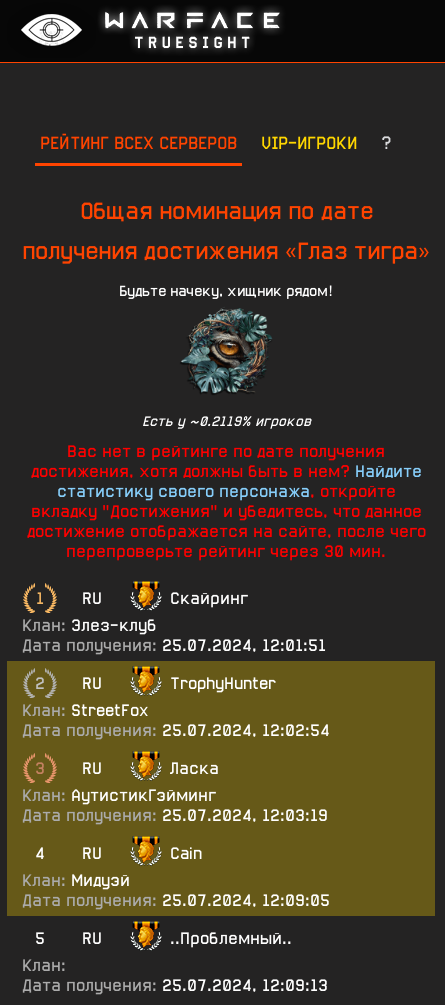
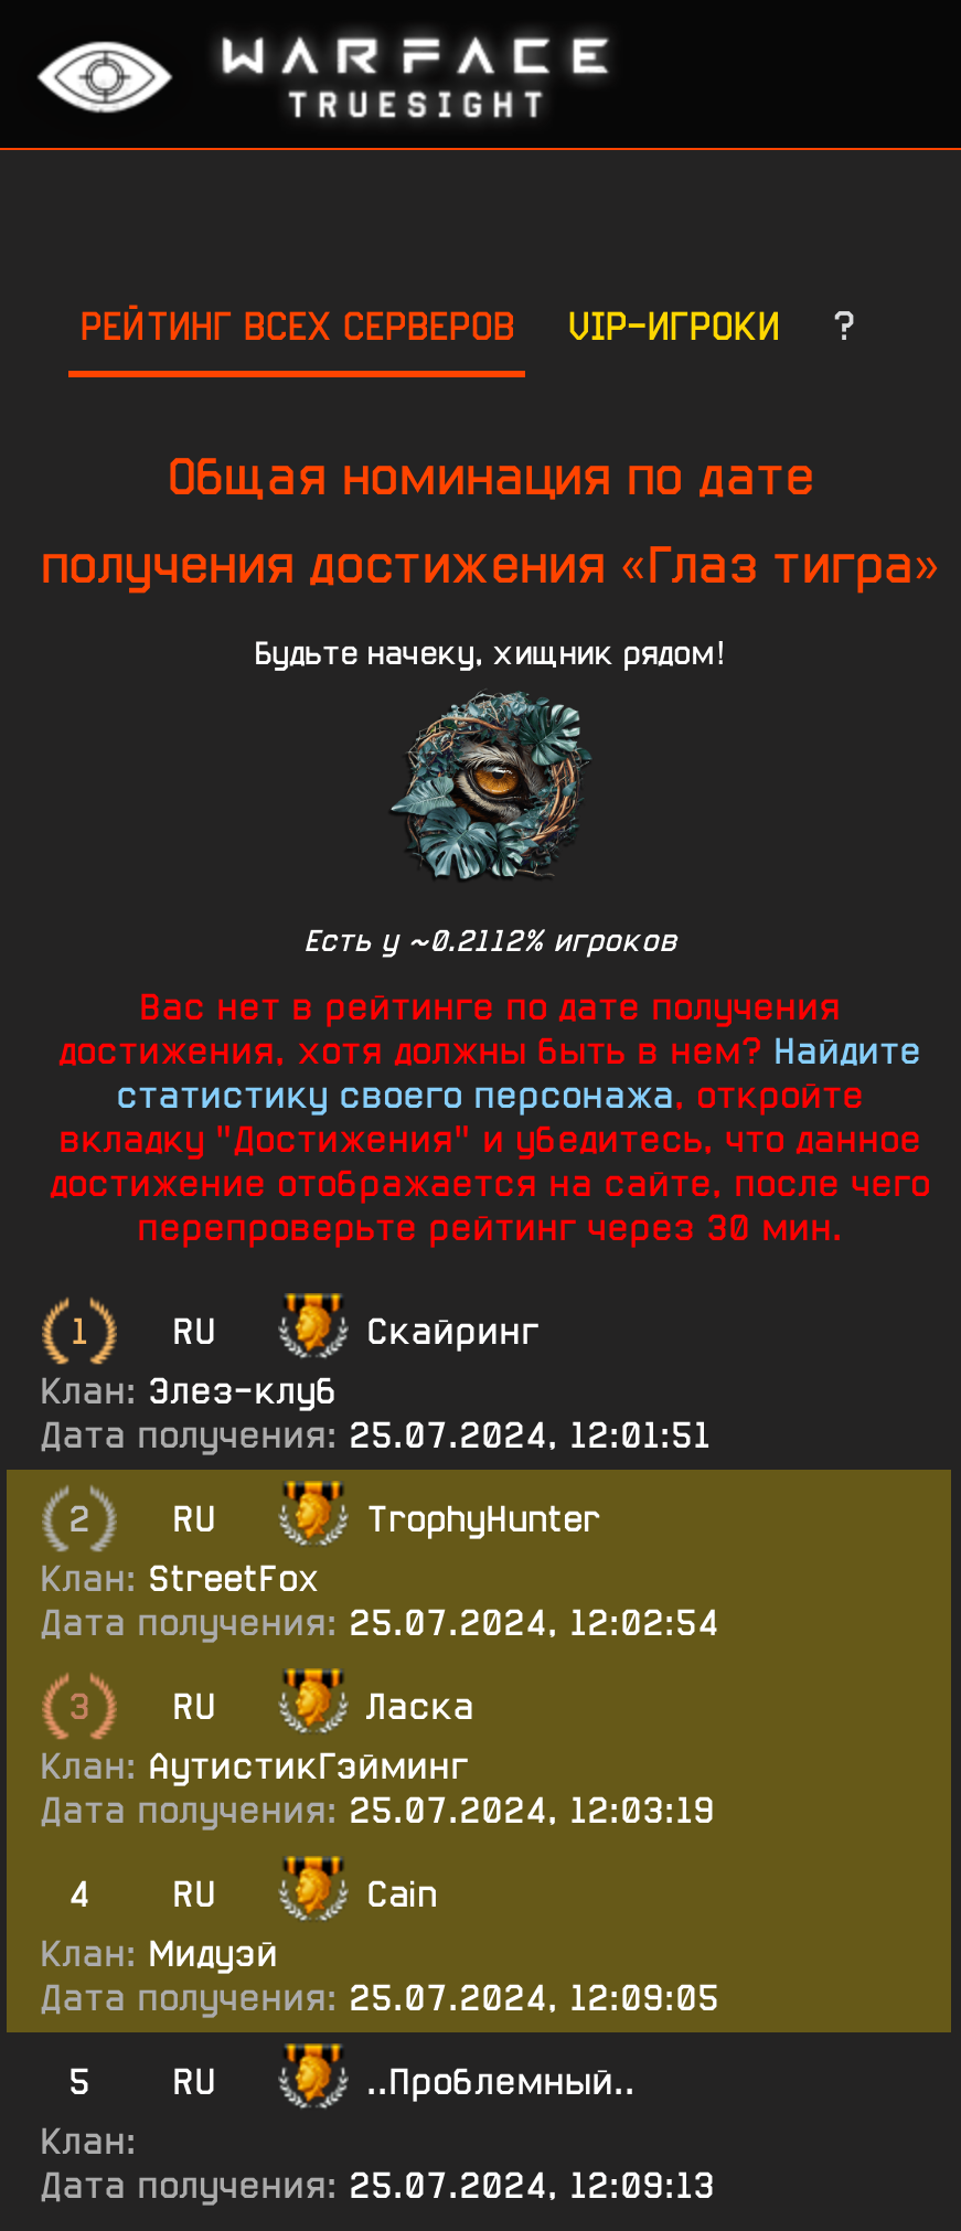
[141,412,310,430] Есть у ~0.2119% игроков -> [303,920,676,960] Есть у ~0.2112% игроков

